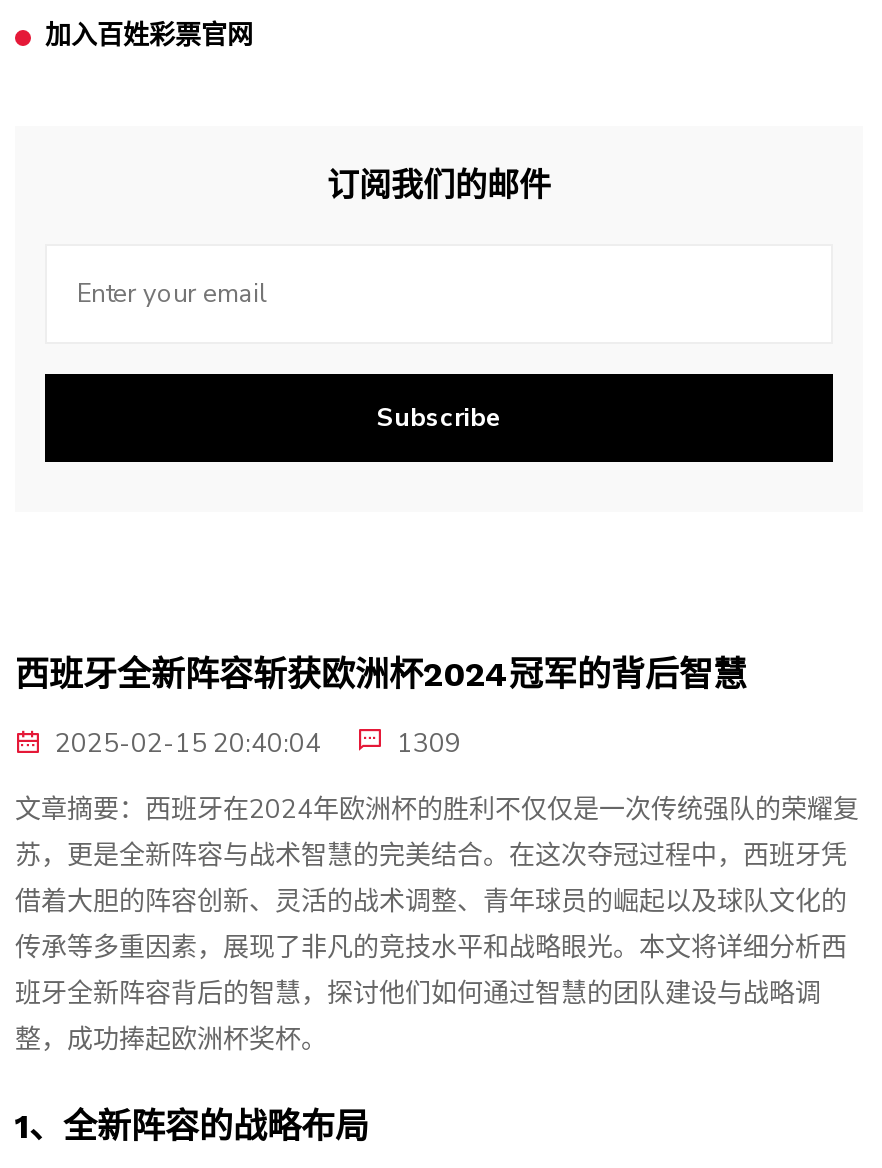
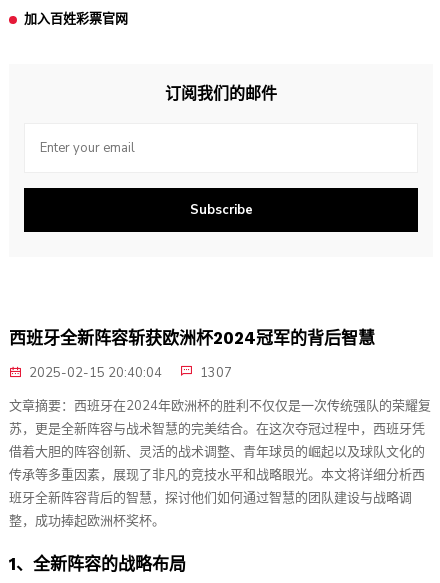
[397,726,461,762] 1309 -> [200,364,232,382] 1307

